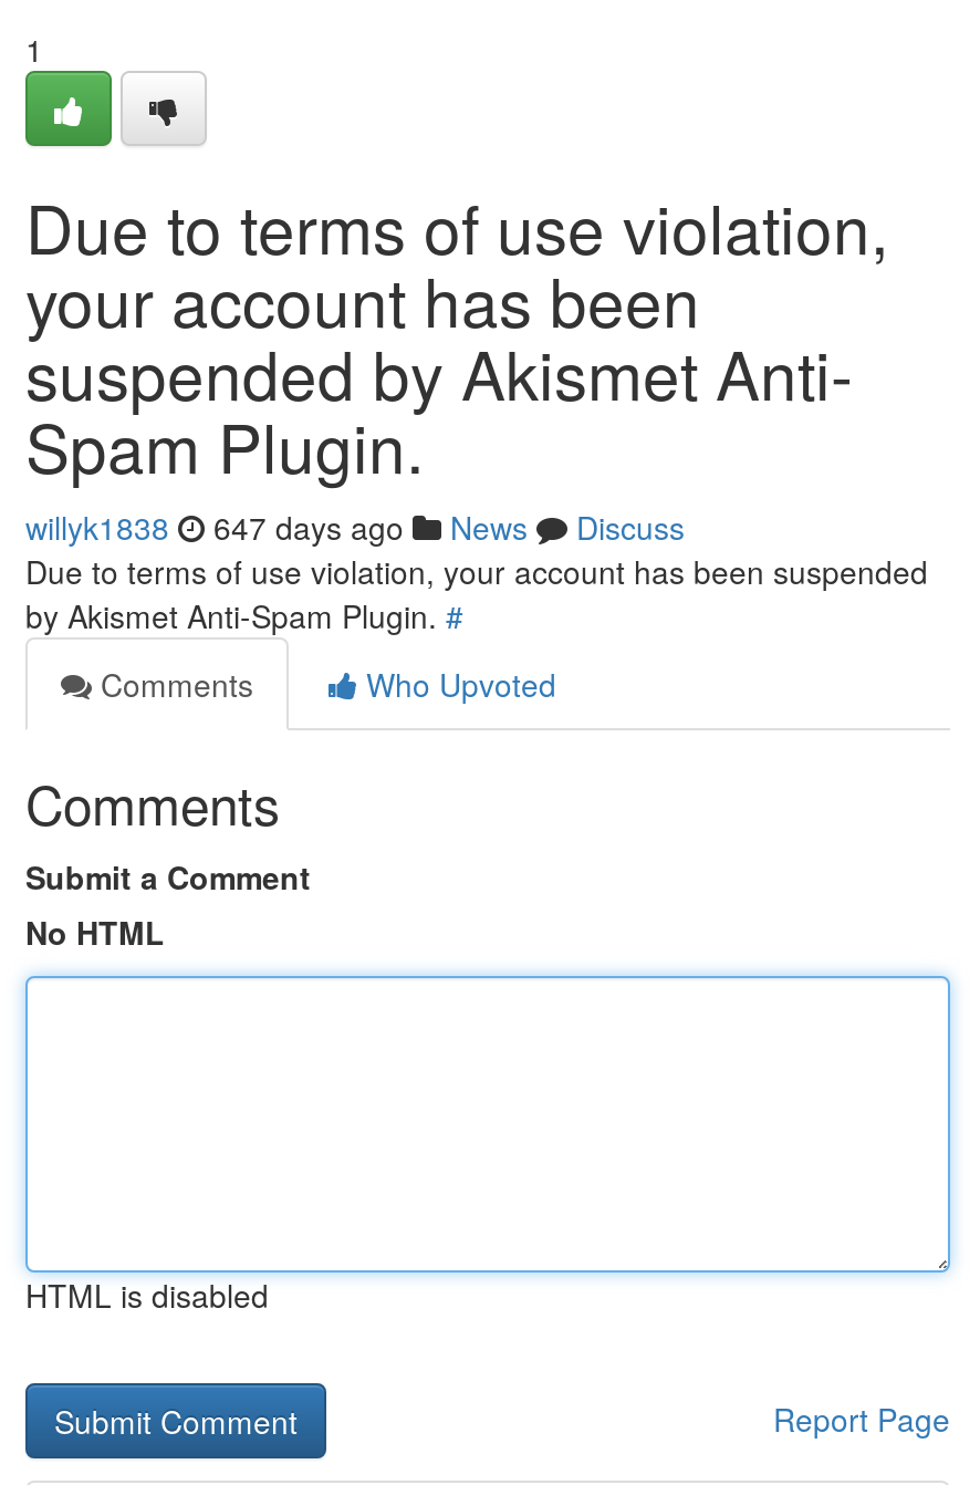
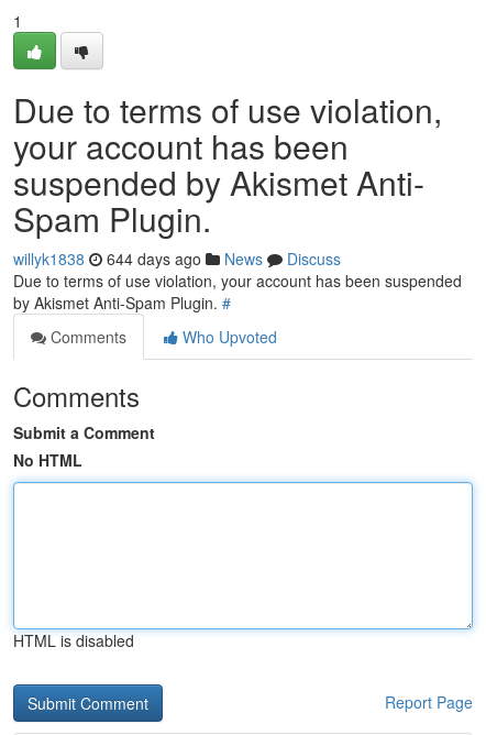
[25,505,685,549] willyk1838 647 days ago News Discuss -> [13,248,341,270] willyk1838 644 days ago News Discuss

